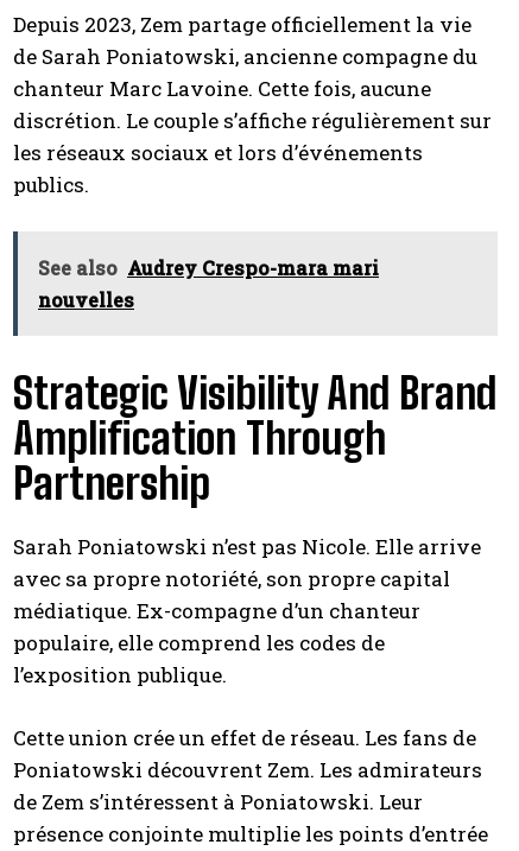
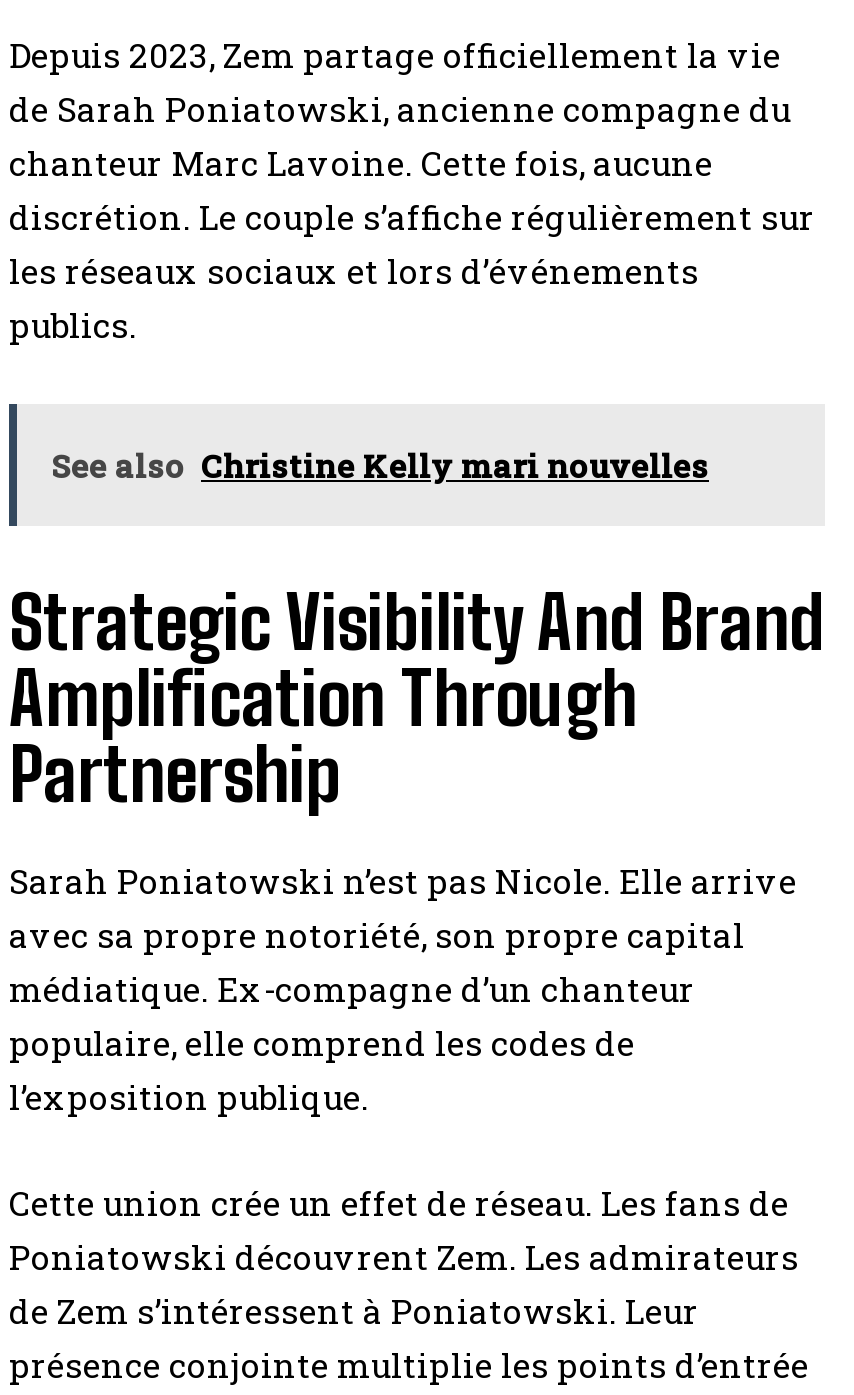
[38,255,379,312] See also Audrey Crespo-mara mari | nouvelles -> [51,445,709,487] See also Christine Kelly mari nouvelles

